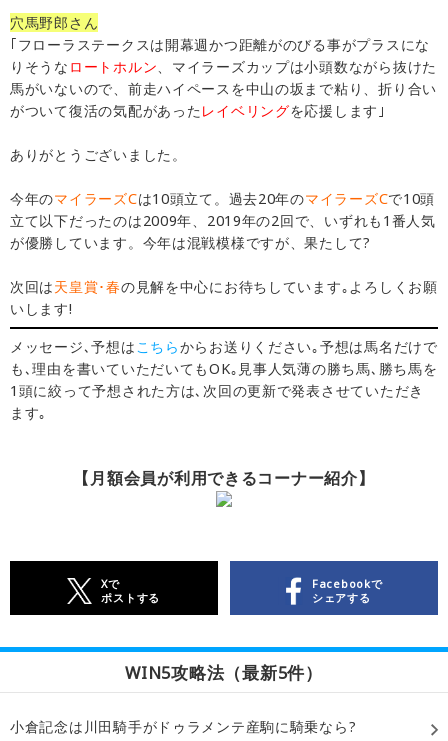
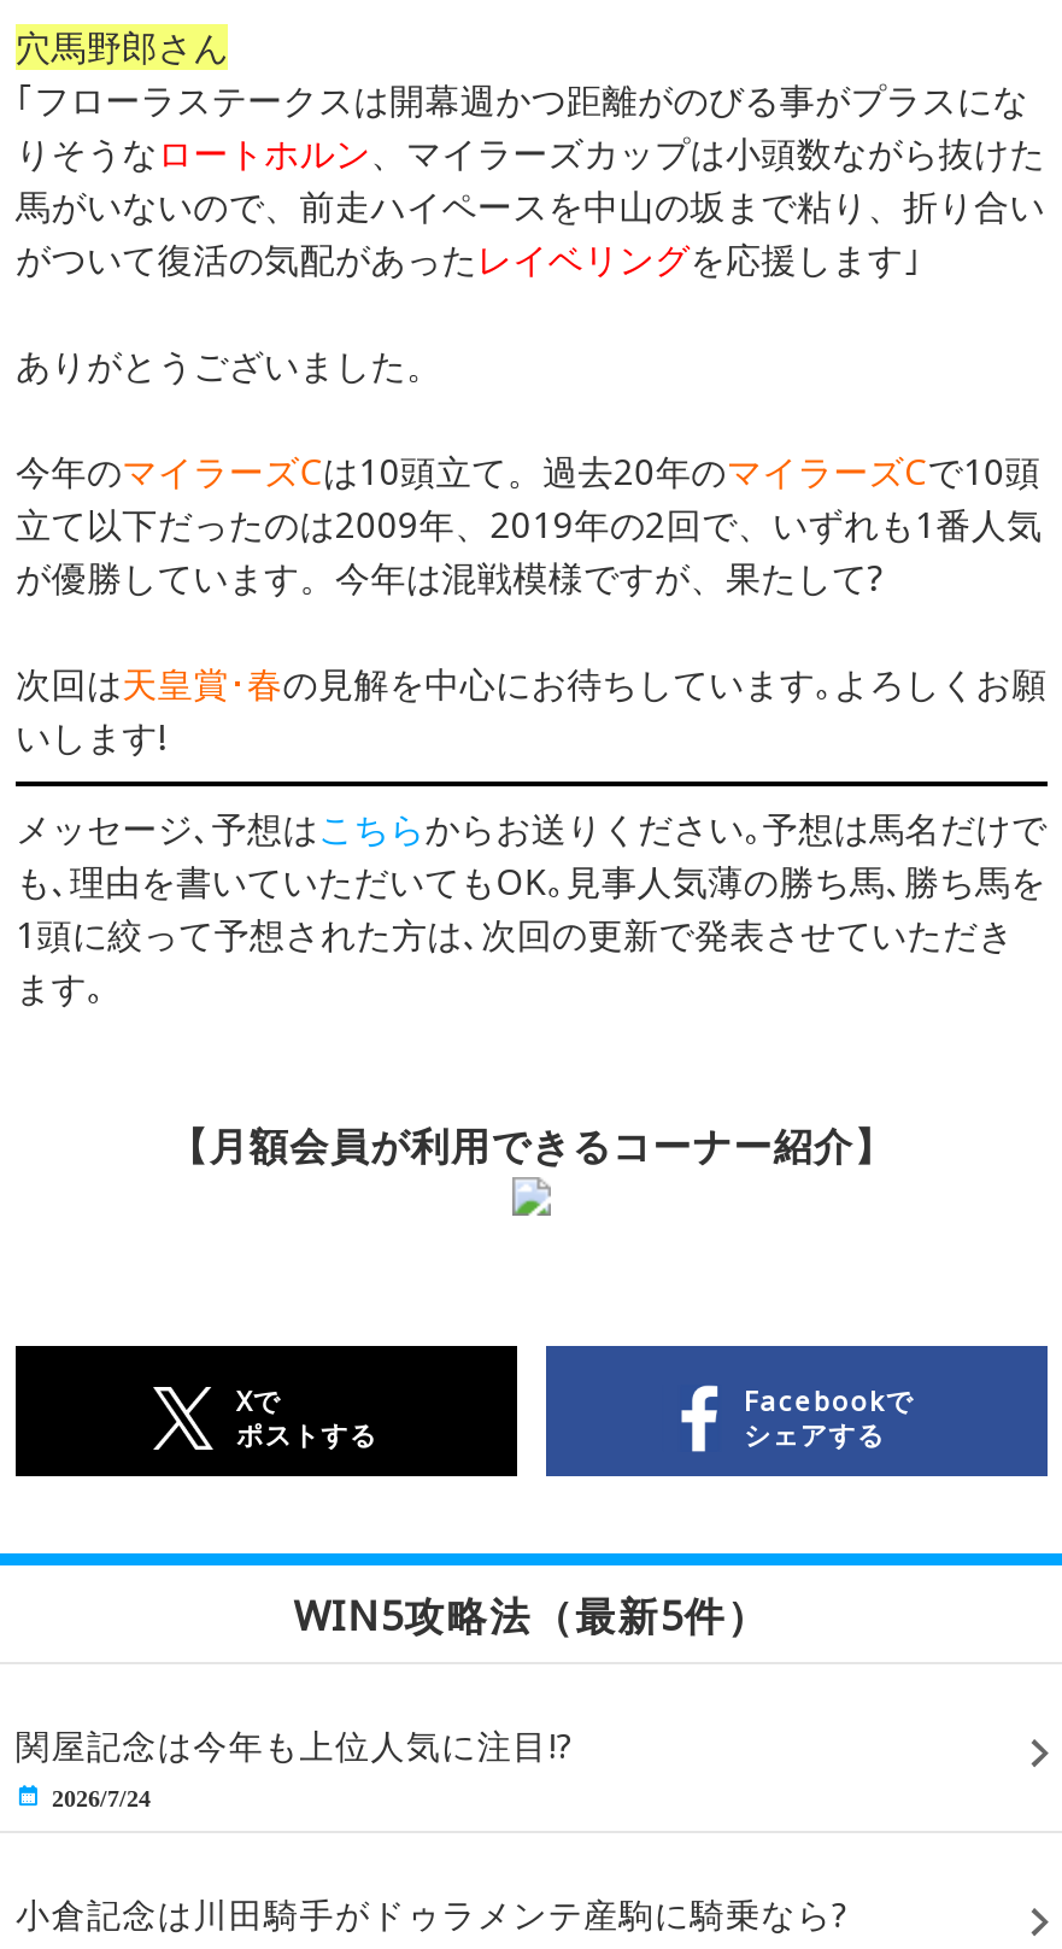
none -> [16,1723,576,1809] 関屋記念は今年も上位人気に注目!? | 2026/7/24

